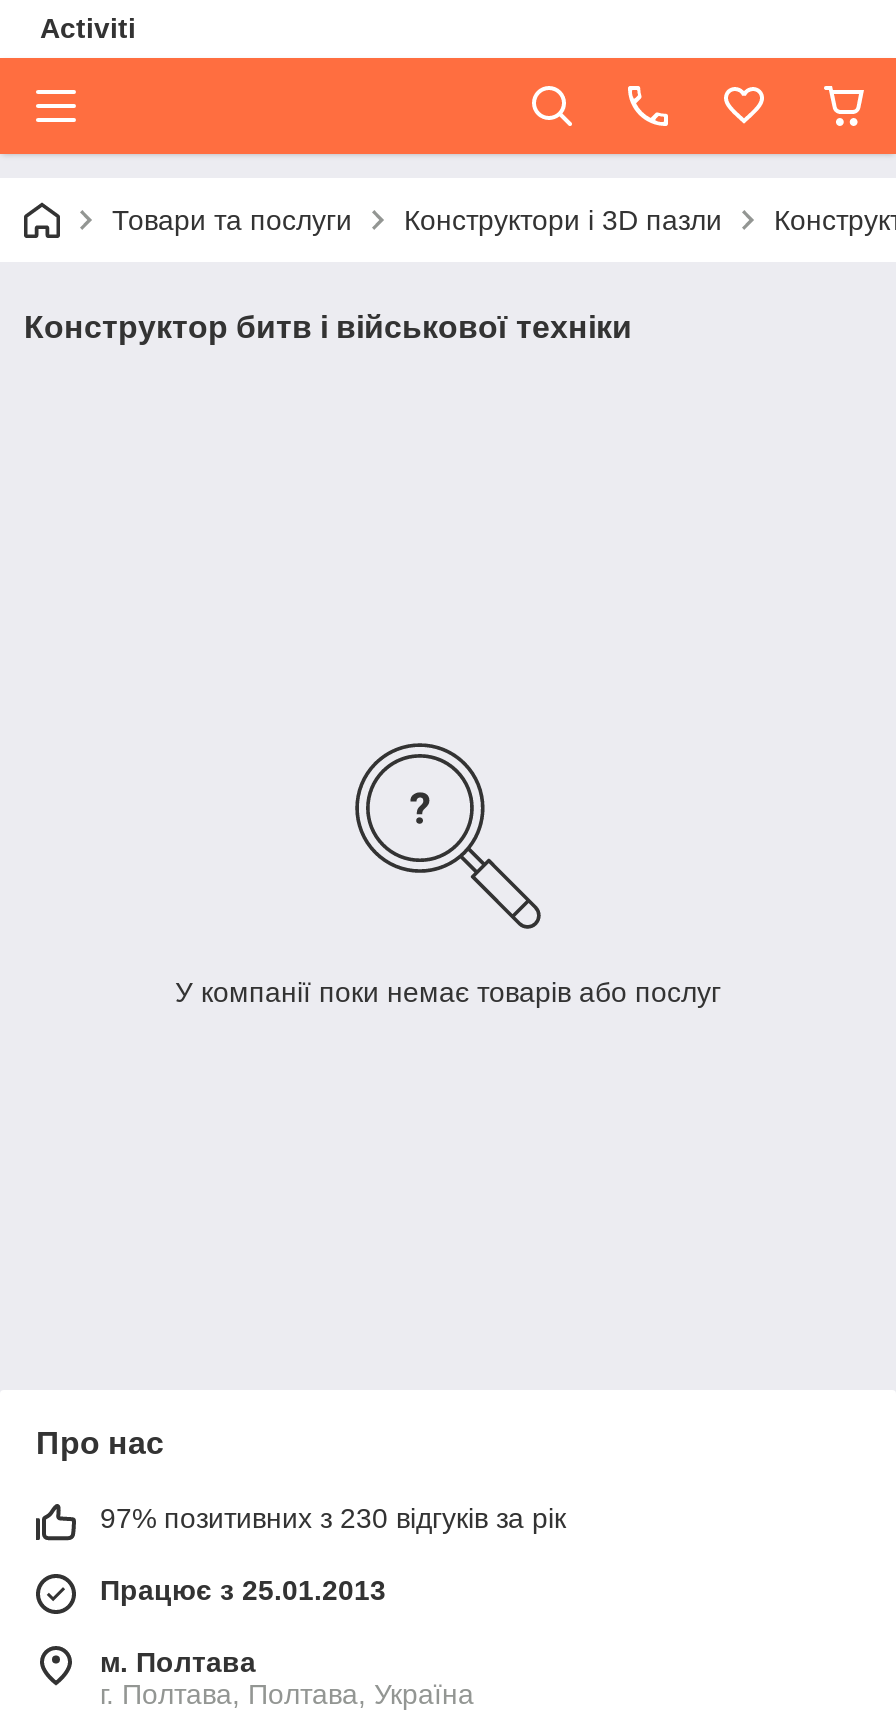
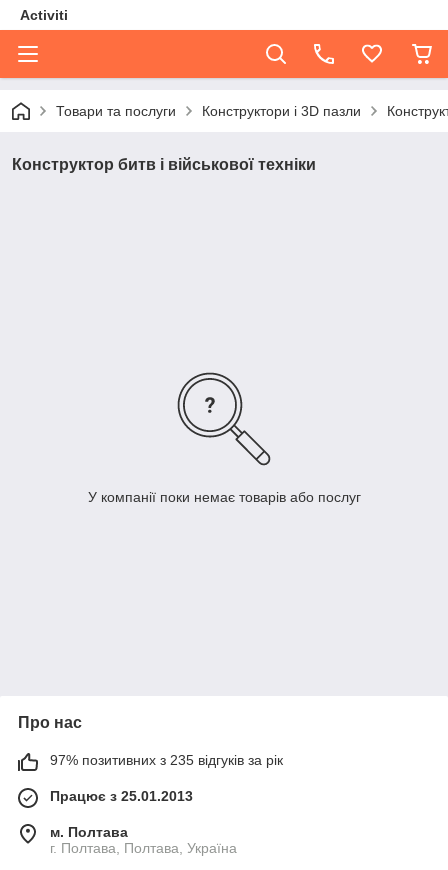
[100,1503,566,1535] 97% позитивних з 230 відгуків за рік -> [50,752,283,768] 97% позитивних з 235 відгуків за рік

